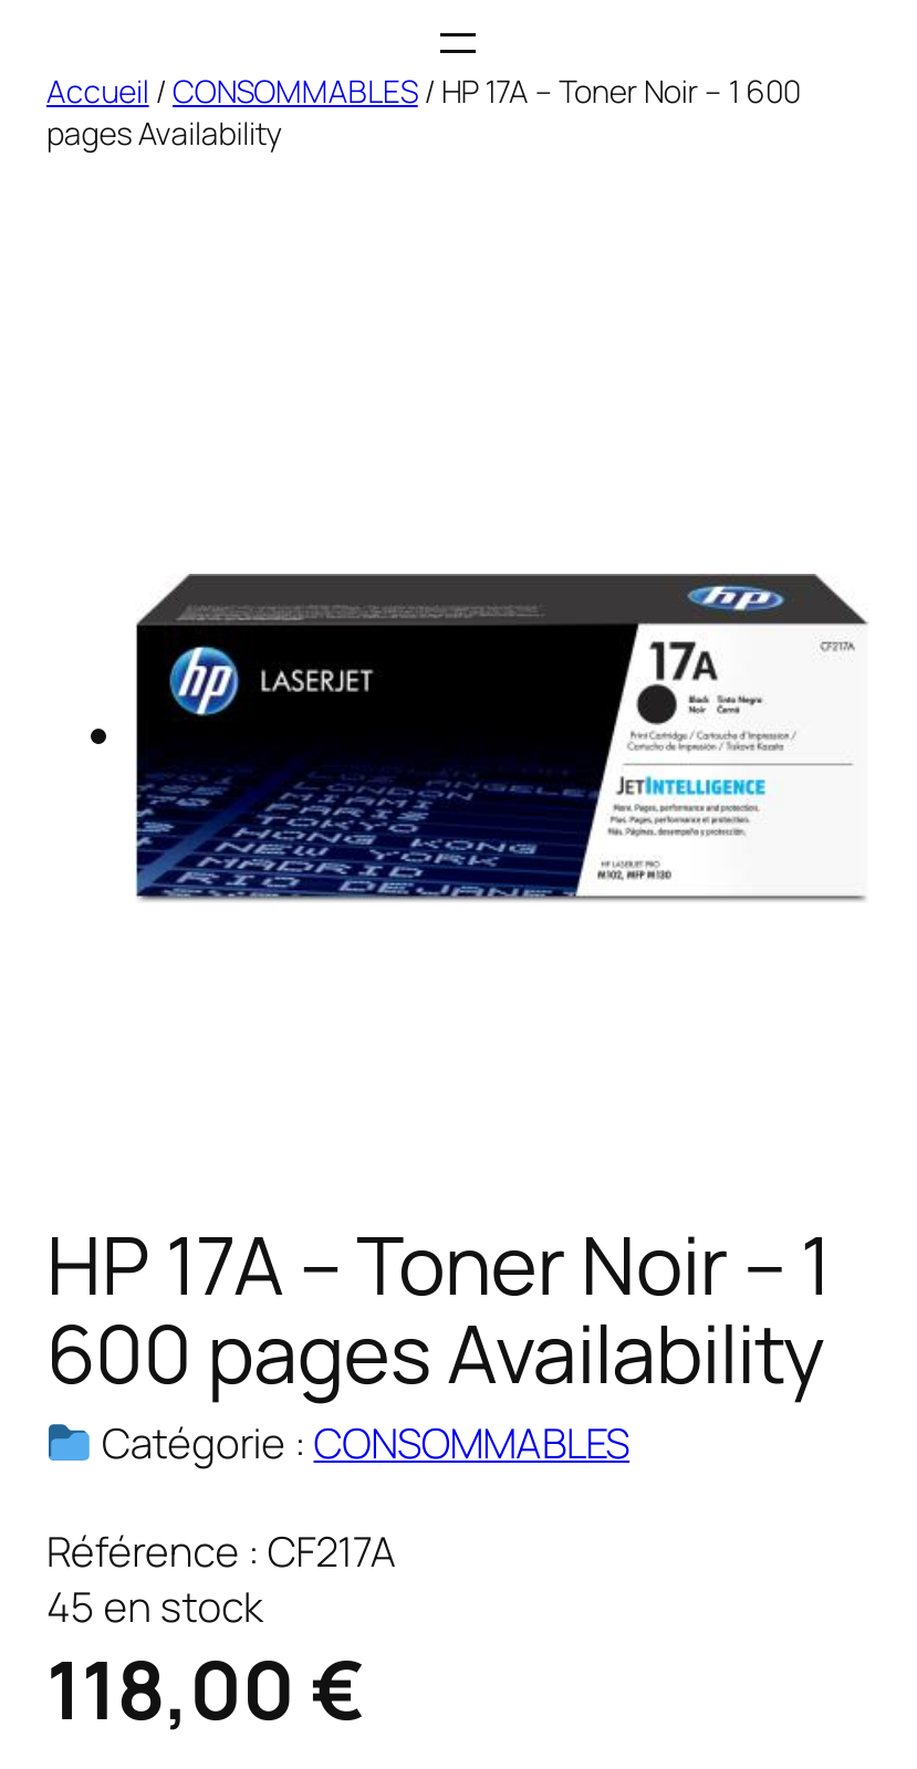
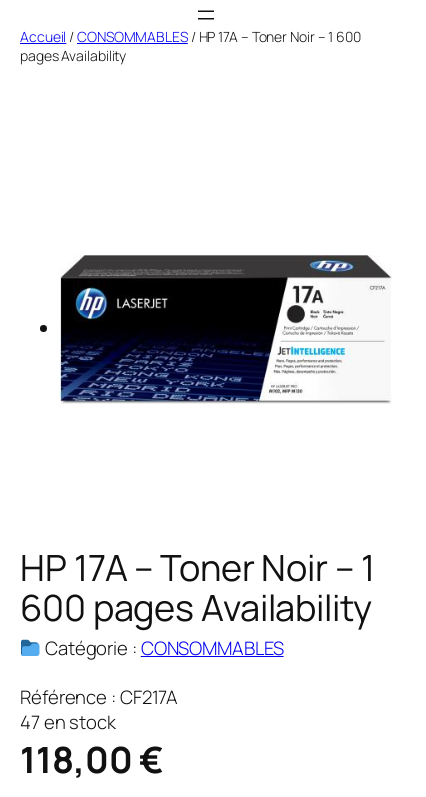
[46,1578,263,1635] 45 en stock -> [20,709,116,735] 47 en stock

